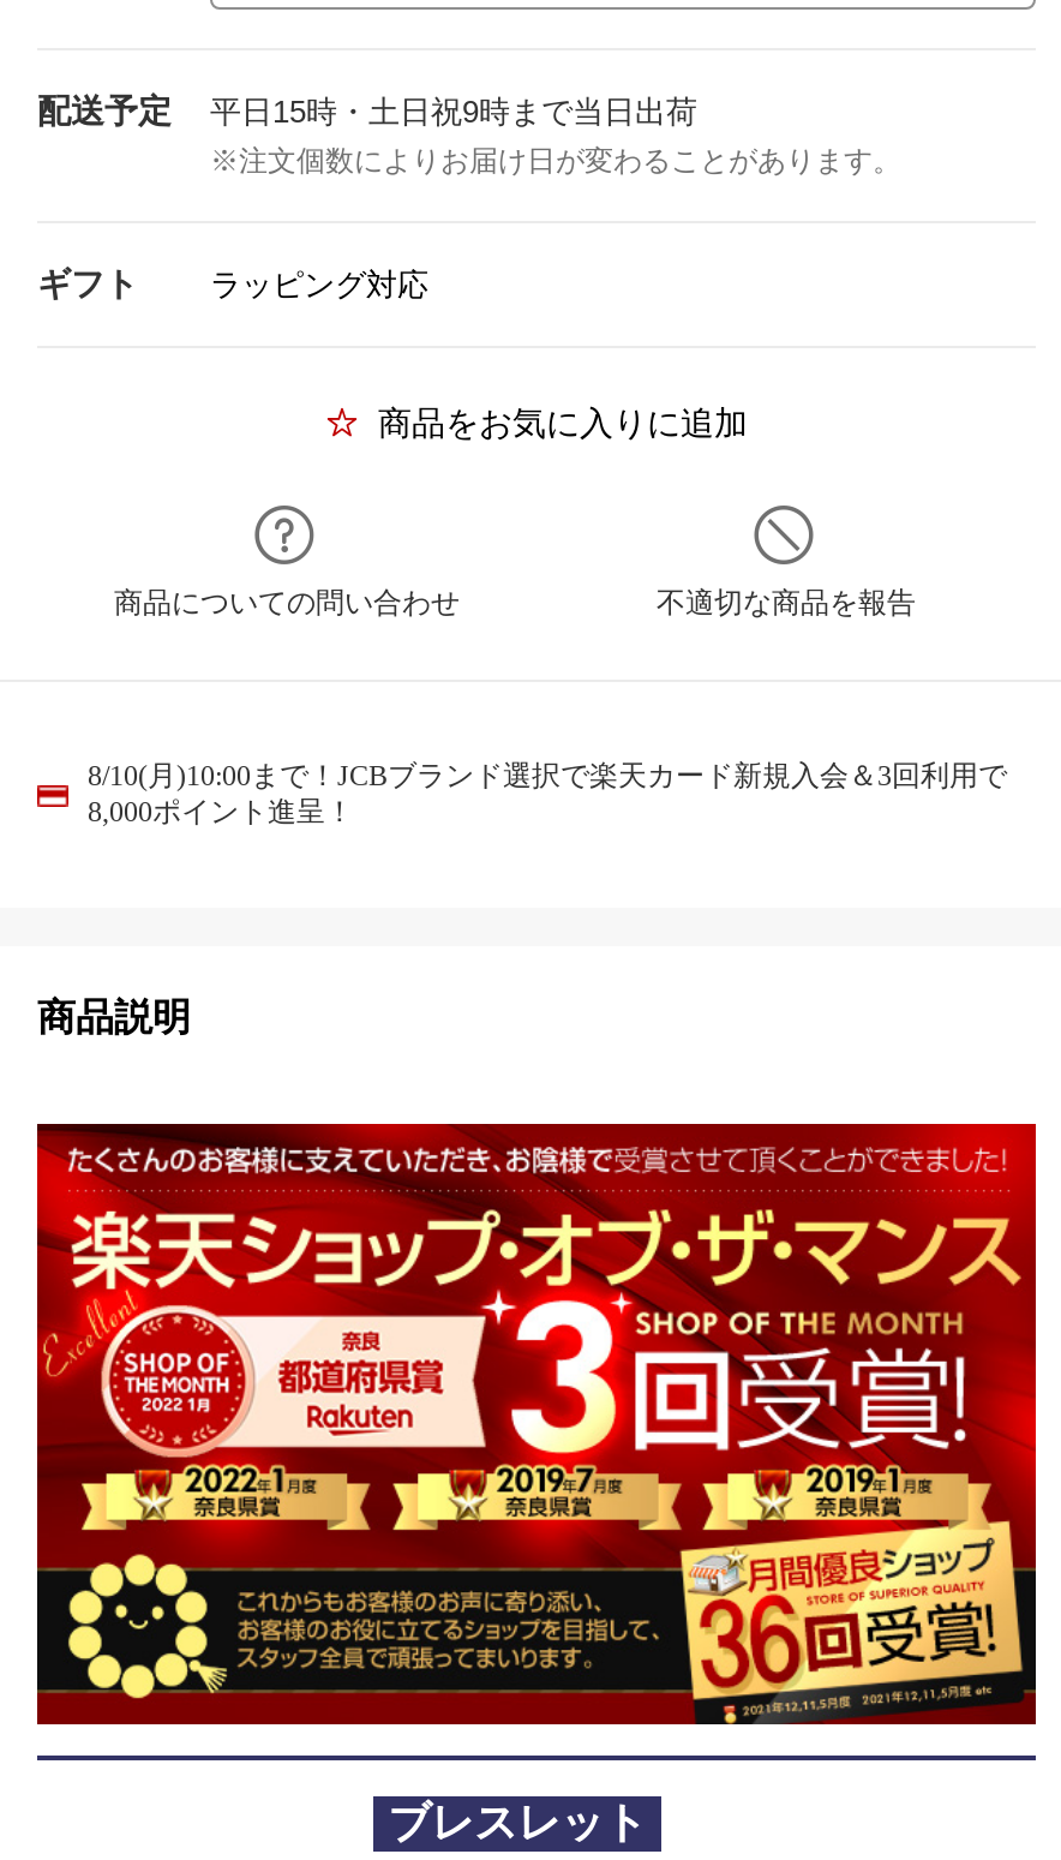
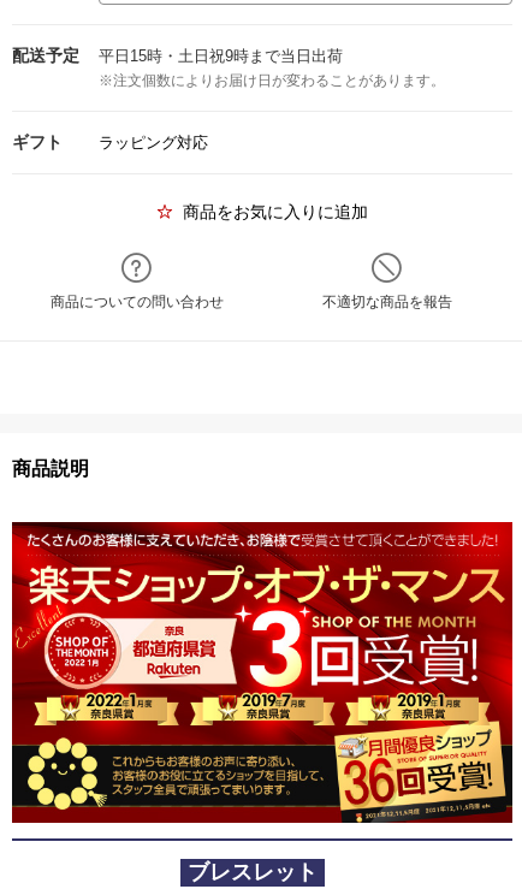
[88,759,1007,829] 8/10(月)10:00まで！JCBブランド選択で楽天カード新規入会＆3回利用で | 8,000ポイント進呈！ -> none

